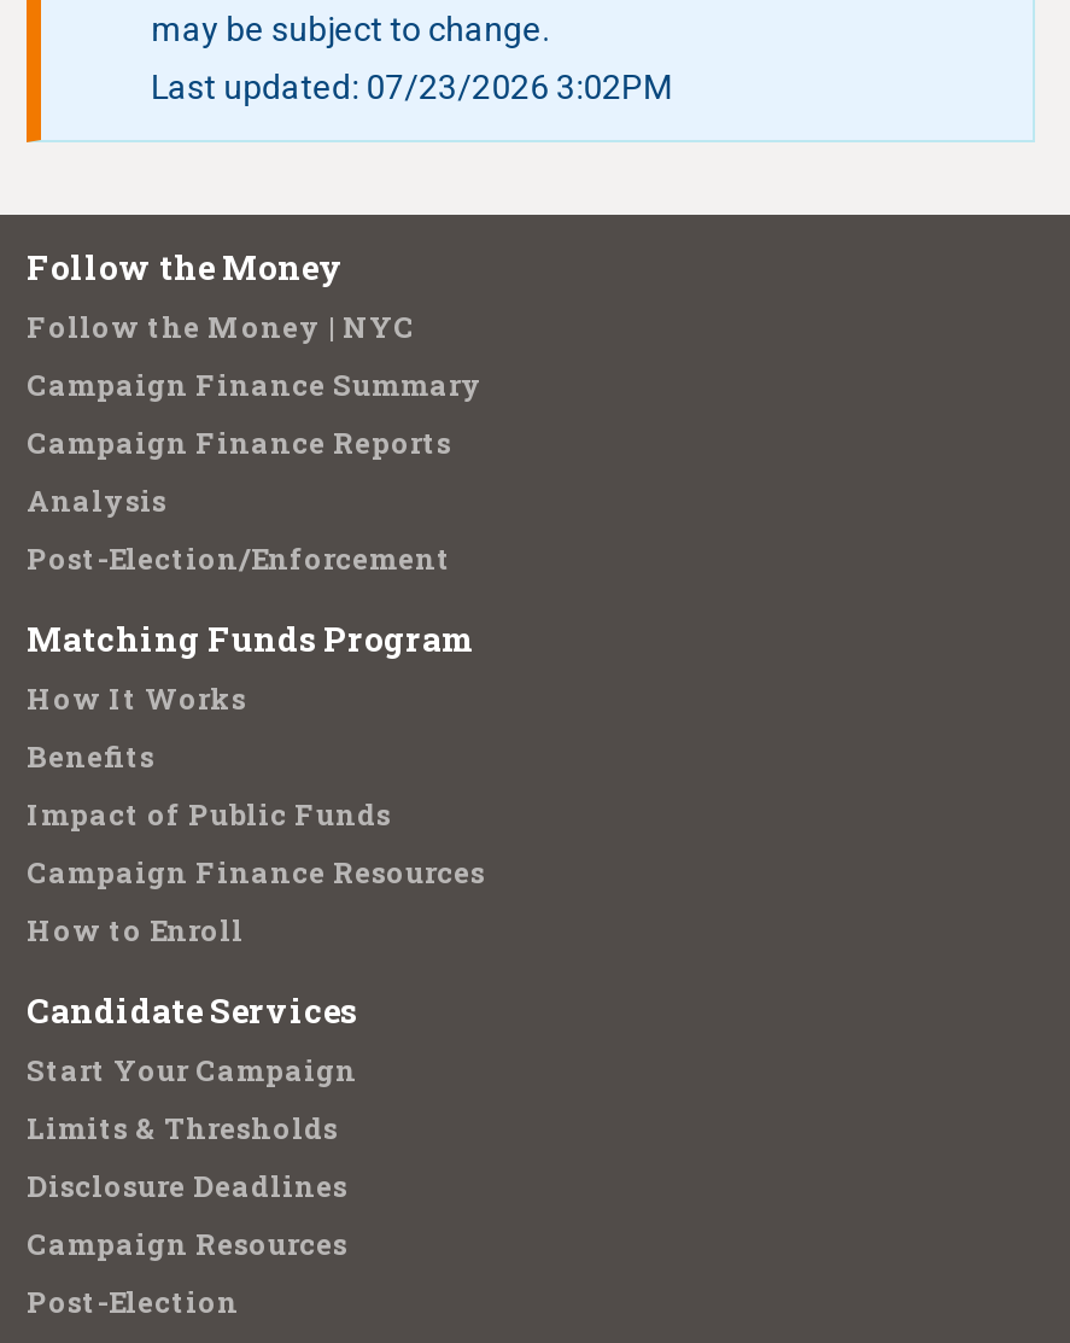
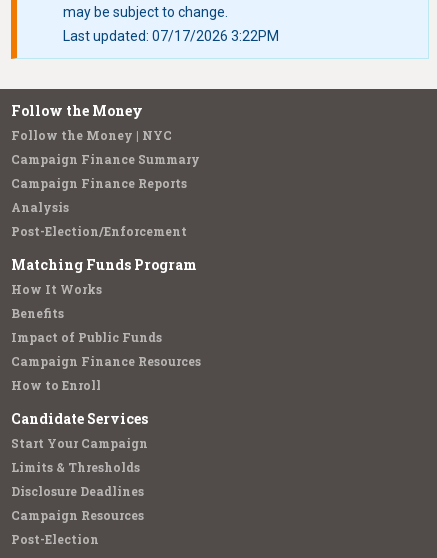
[151,68,672,106] Last updated: 07/23/2026 3:02PM -> [63,28,279,44] Last updated: 07/17/2026 3:22PM

